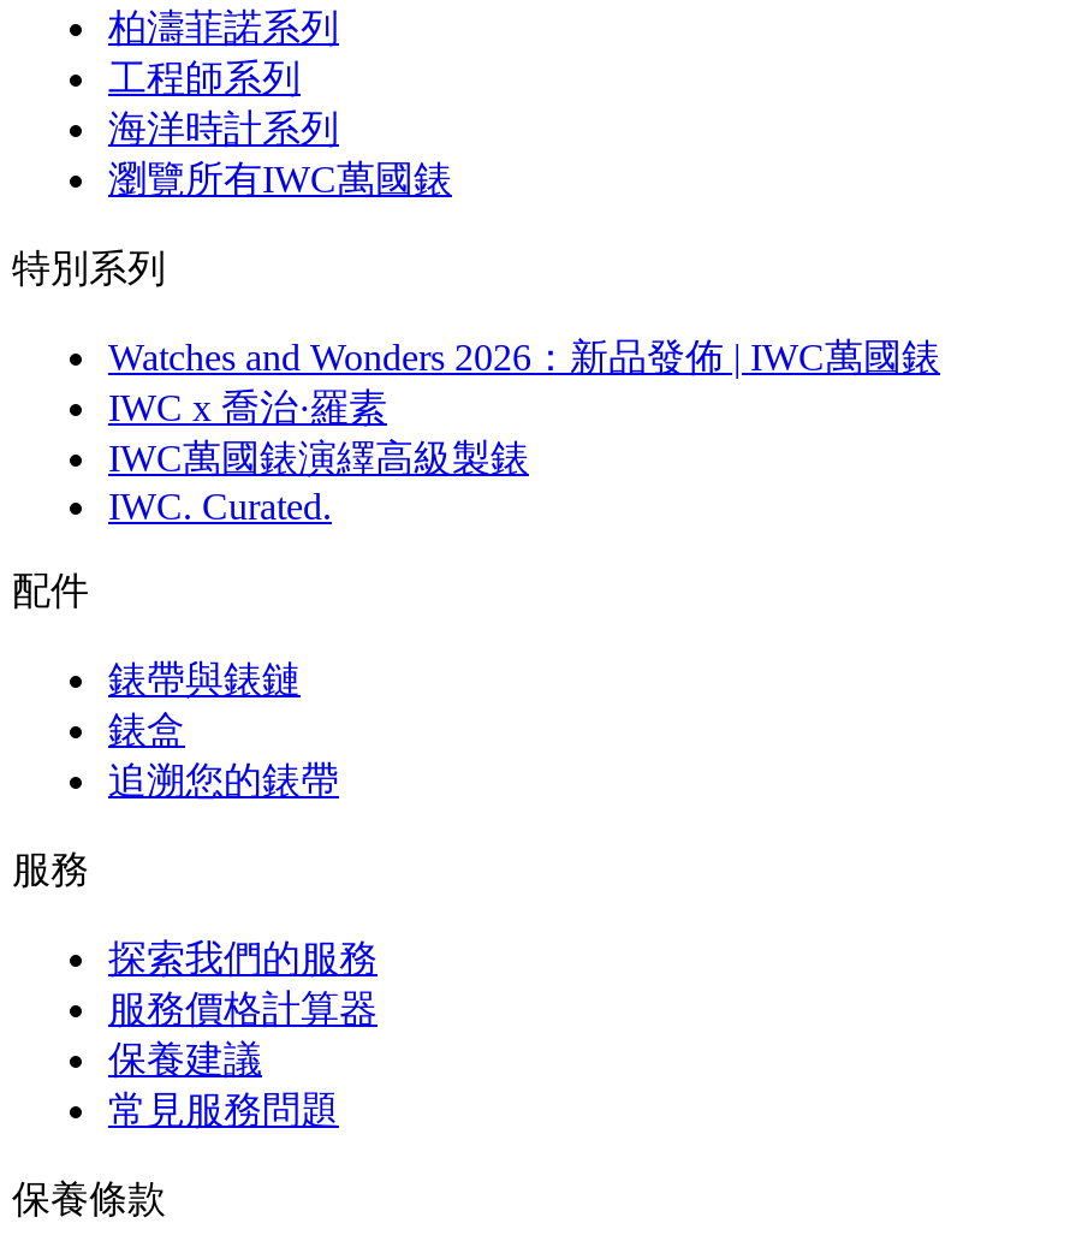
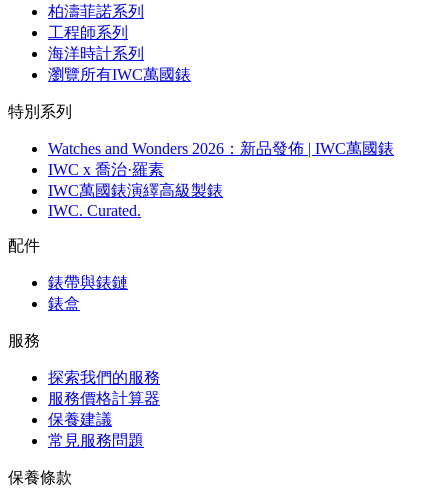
[108,760,339,801] 追溯您的錶帶 -> none

